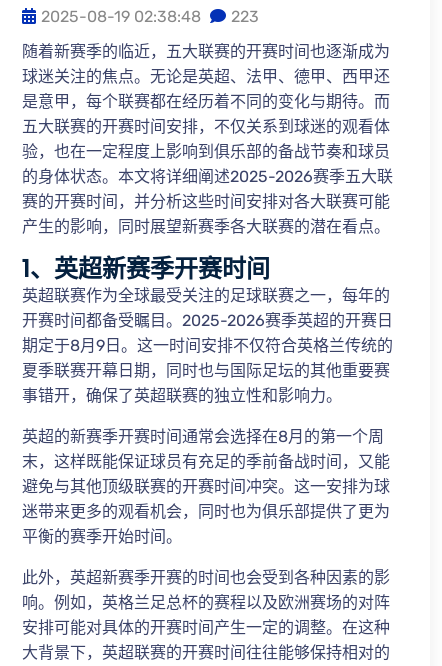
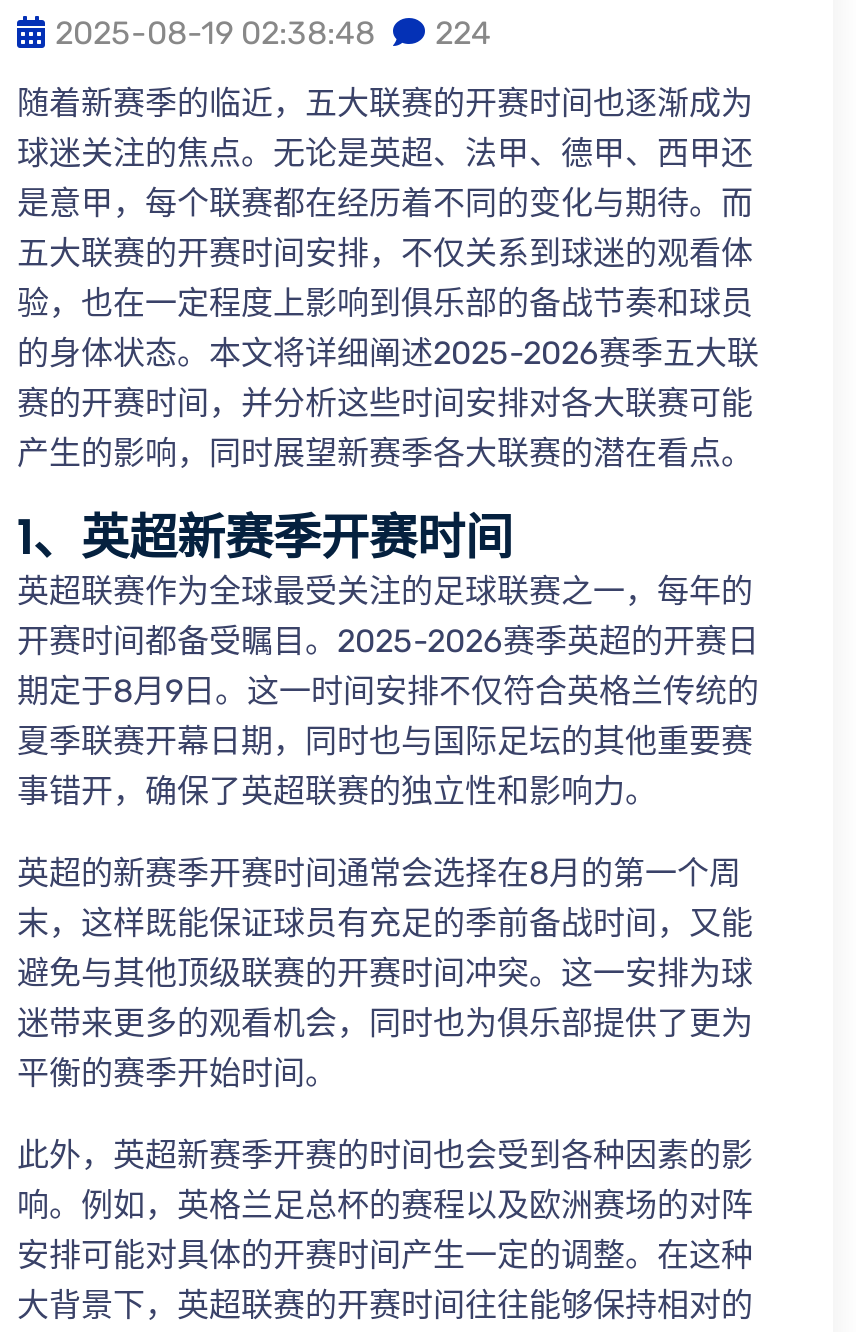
[41,7,259,26] 2025-08-19 02:38:48 223 -> [55,14,491,52] 2025-08-19 02:38:48 224

